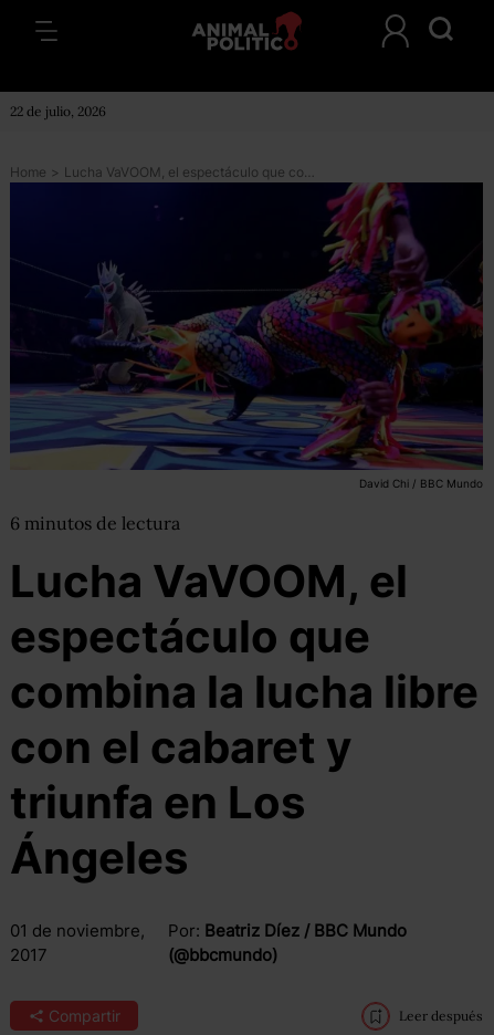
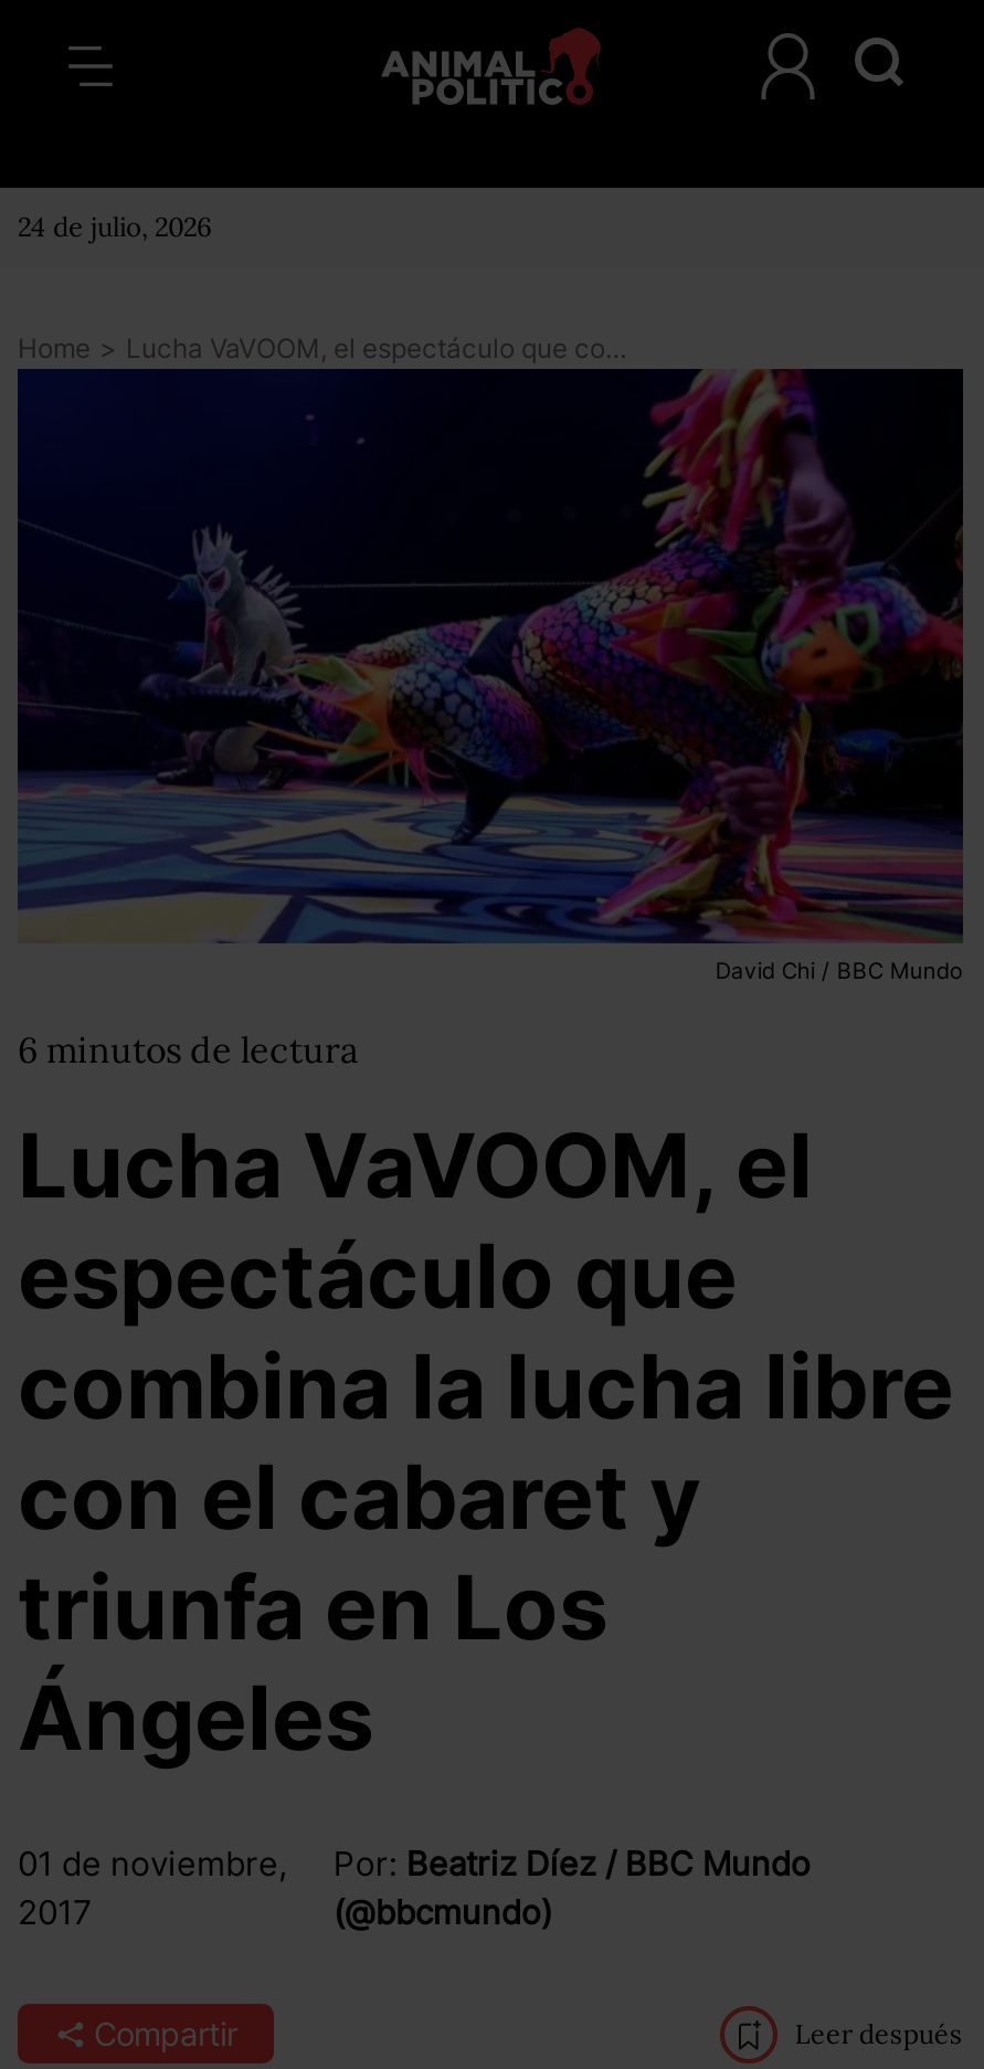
[10,103,106,119] 22 de julio, 2026 -> [18,210,212,243] 24 de julio, 2026

